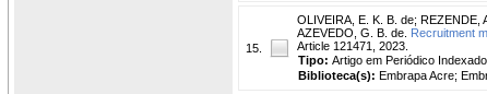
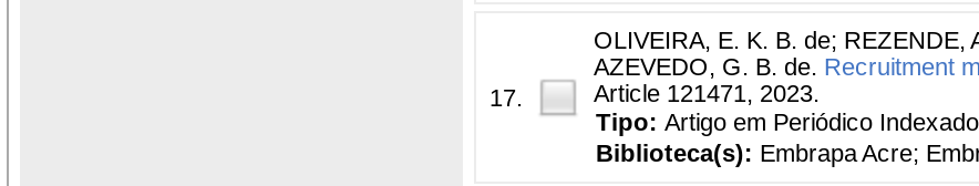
[246,41,262,54] 15. -> [489,83,523,110] 17.

